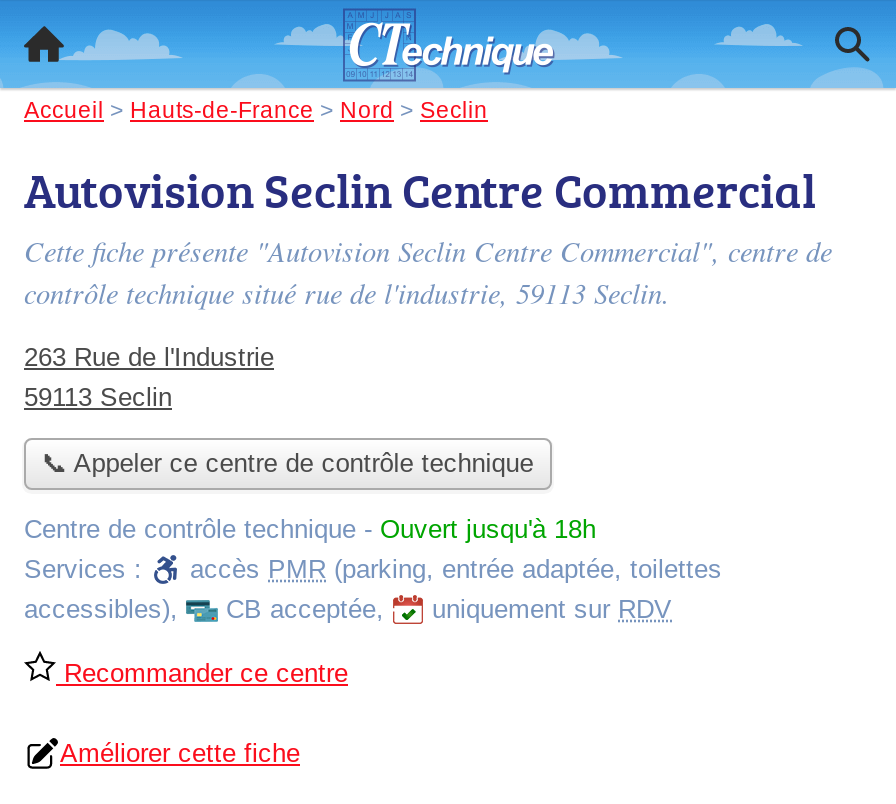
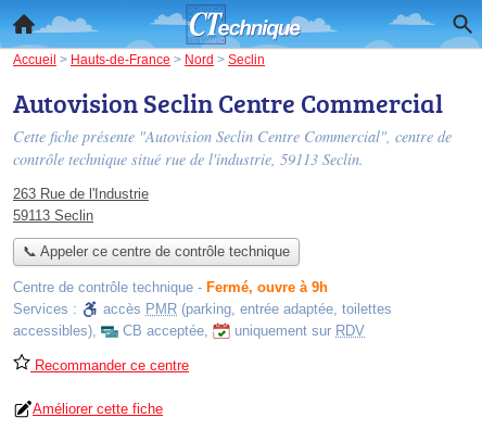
[24,515,596,545] Centre de contrôle technique - Ouvert jusqu'à 18h -> [13,279,328,296] Centre de contrôle technique - Fermé, ouvre à 9h

